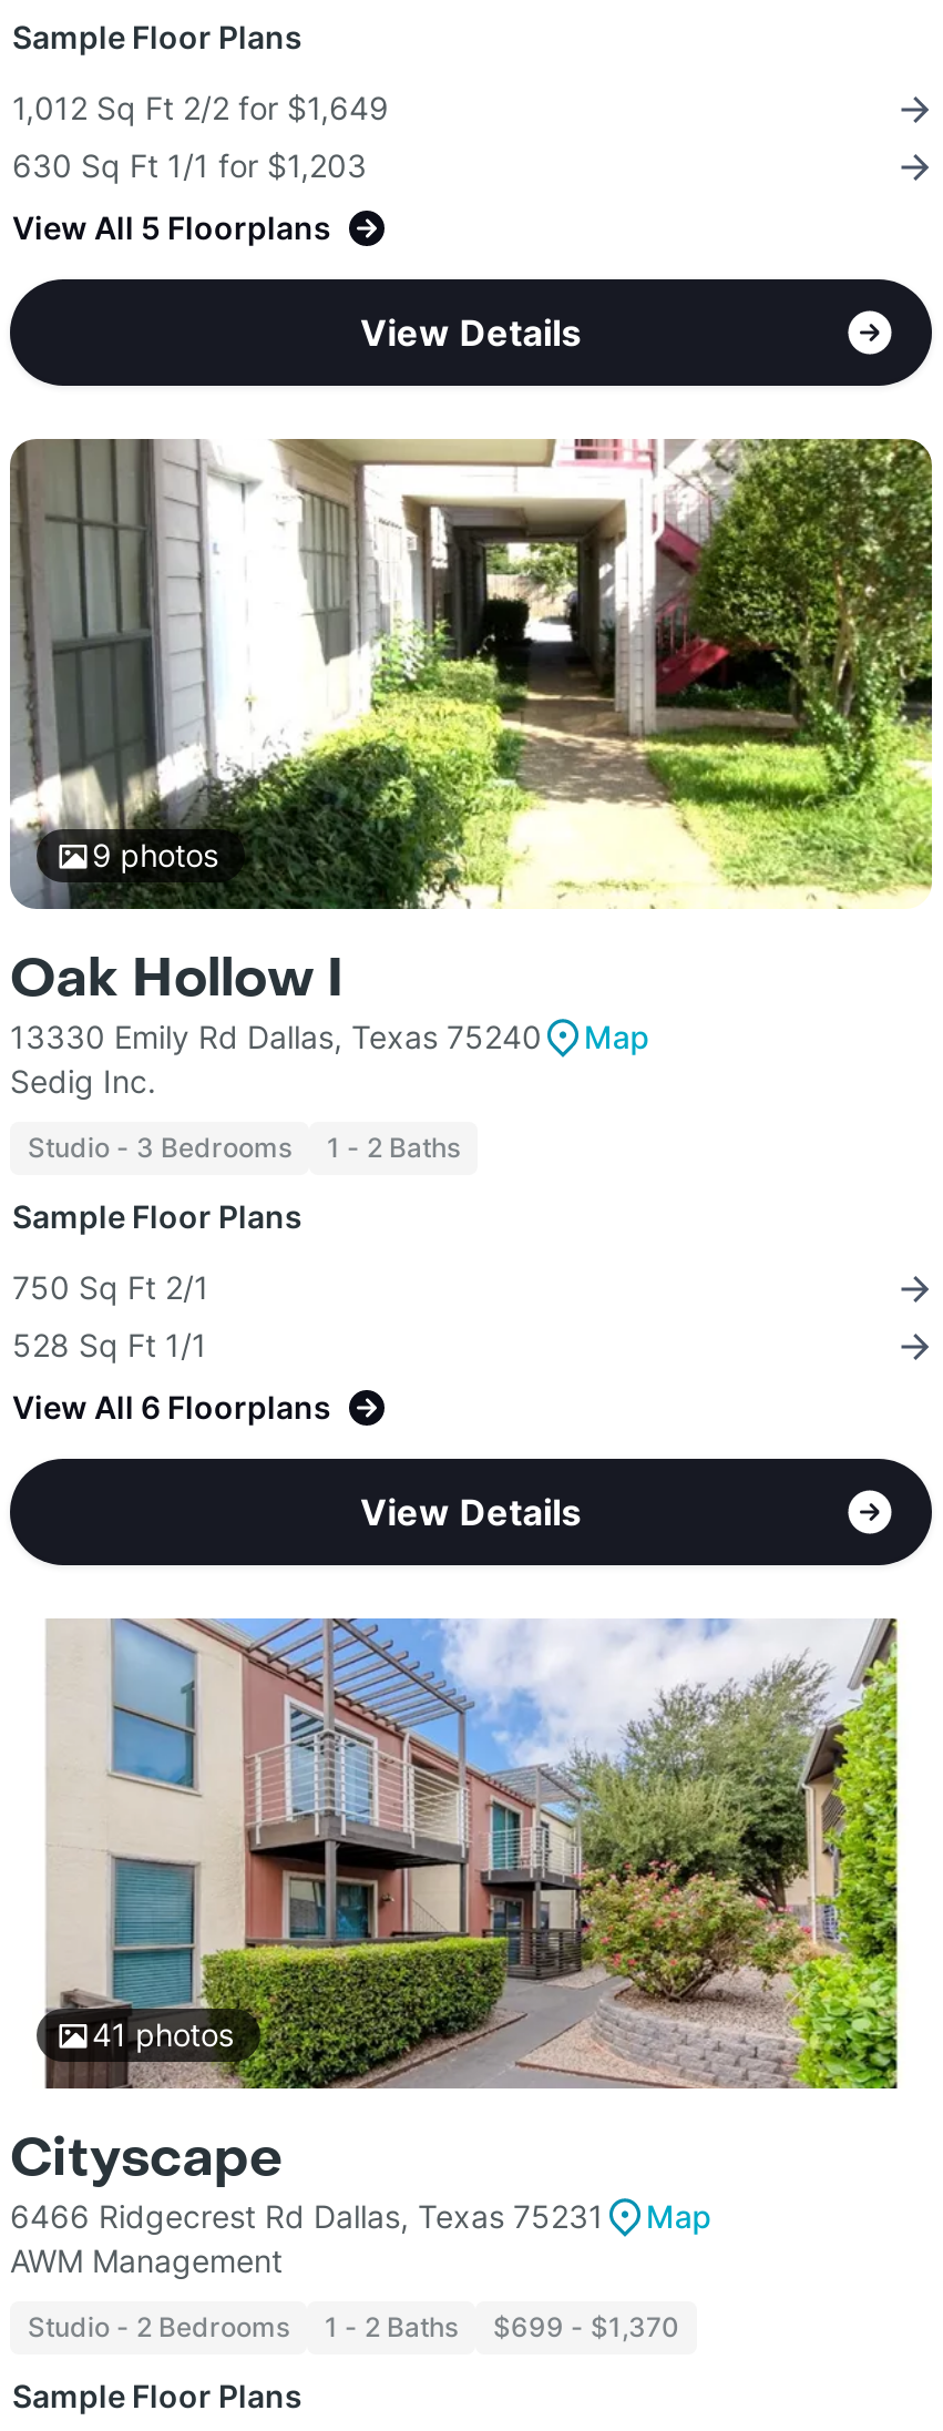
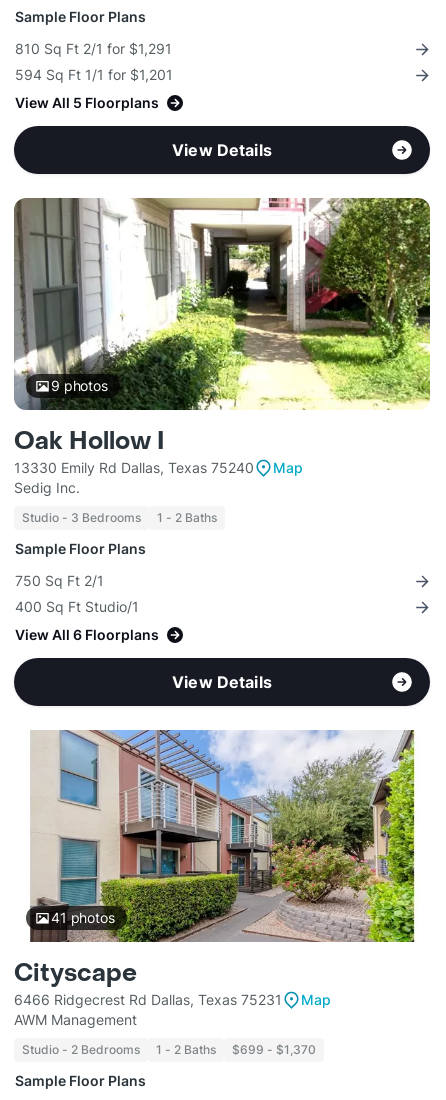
[12,89,389,127] 1,012 Sq Ft 2/2 for $1,649 -> [15,40,172,57] 810 Sq Ft 2/1 for $1,291
[12,147,367,184] 630 Sq Ft 1/1 for $1,203 -> [15,66,173,83] 594 Sq Ft 1/1 for $1,201
[12,1326,207,1364] 528 Sq Ft 1/1 -> [15,598,139,615] 400 Sq Ft Studio/1

